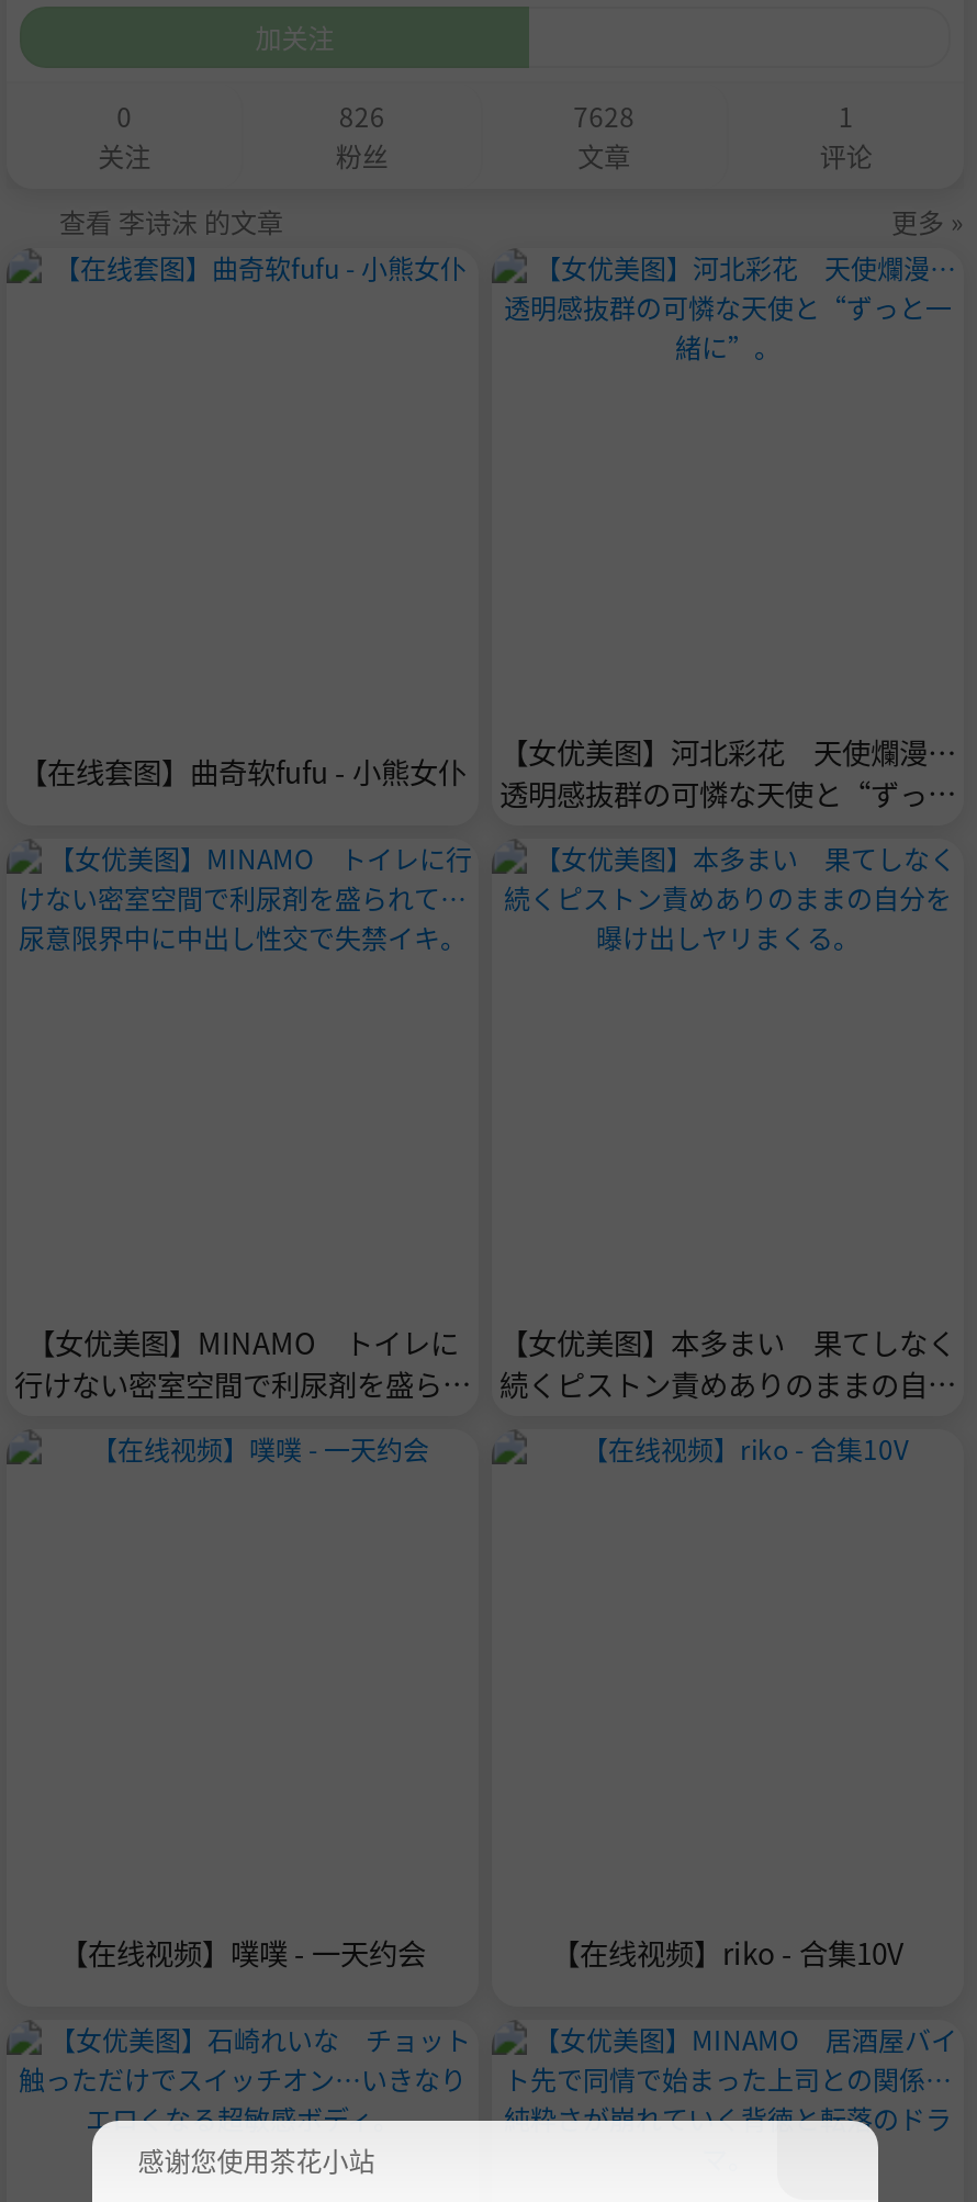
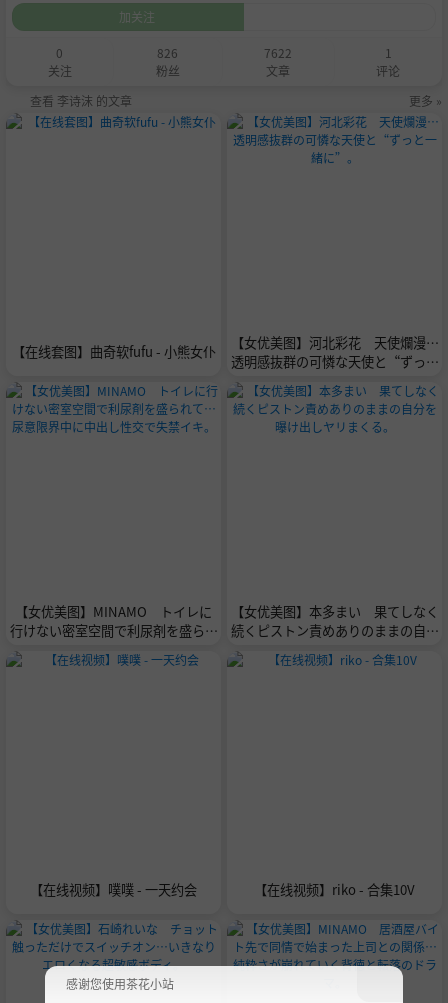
[573,96,635,133] 7628 -> [264,44,292,61] 7622

